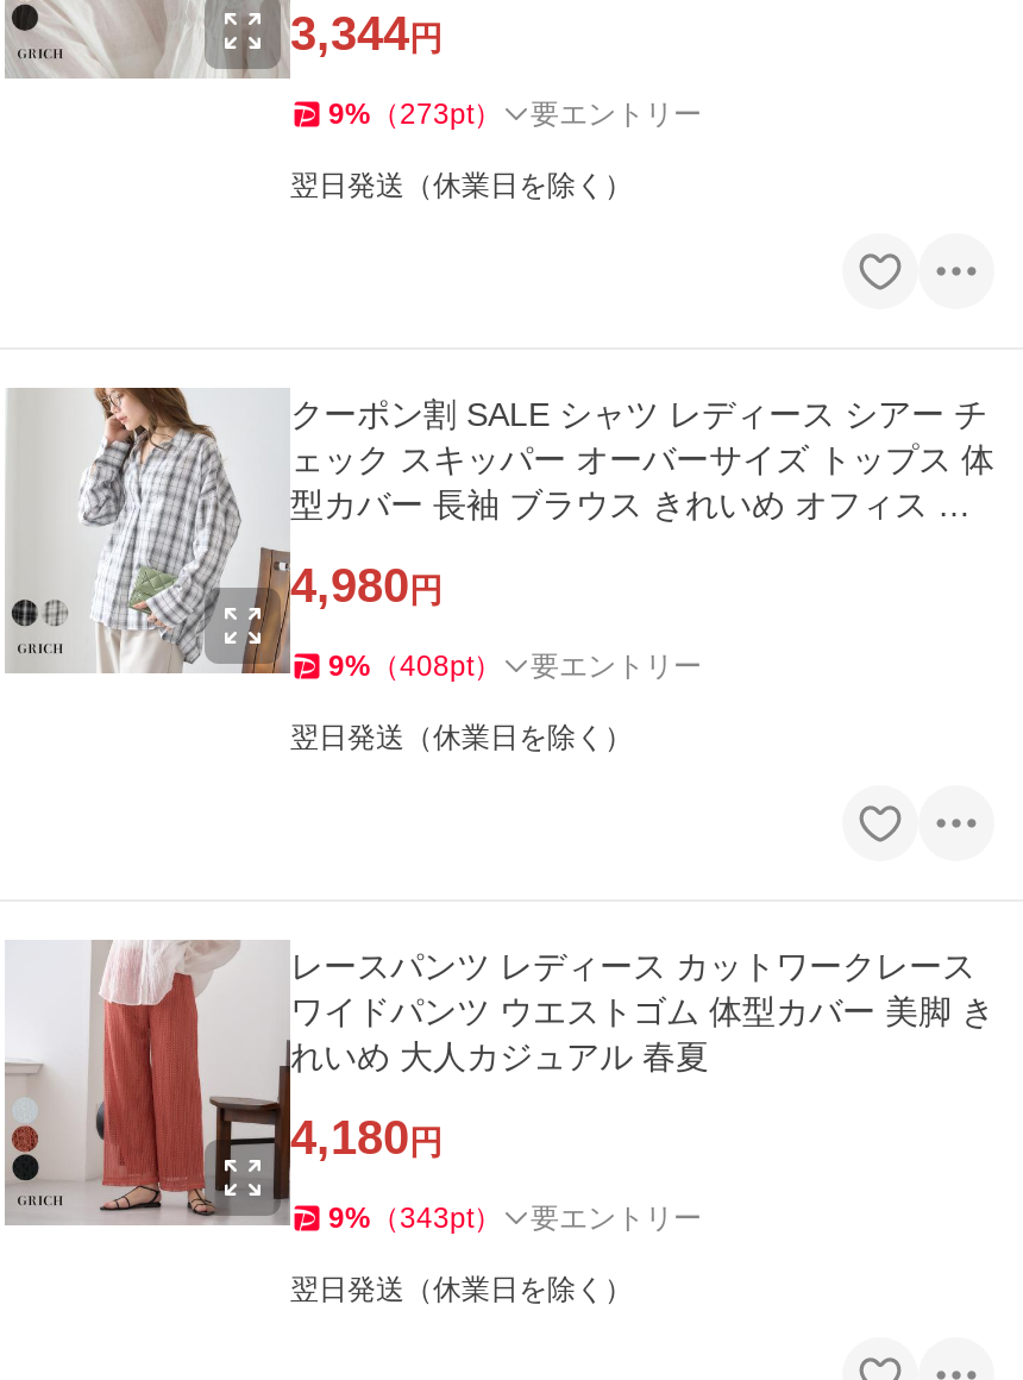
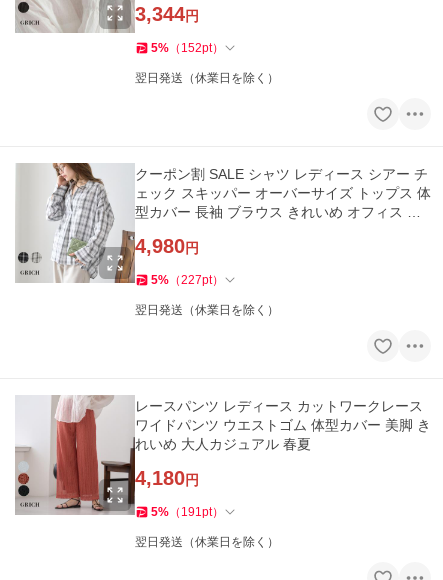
[328,98,702,131] 9%（273pt） | 要エントリー -> [151,41,224,55] 5%（152pt）
[328,650,702,683] 9%（408pt） | 要エントリー -> [151,273,224,287] 5%（227pt）
[328,1202,702,1235] 9%（343pt） | 要エントリー -> [151,505,224,519] 5%（191pt）

